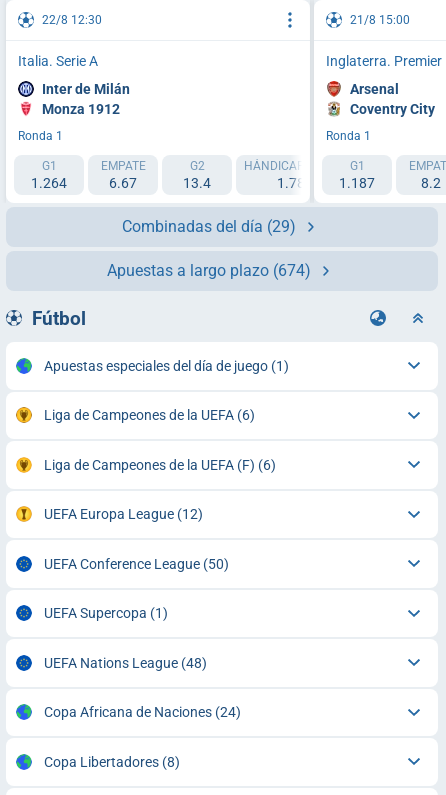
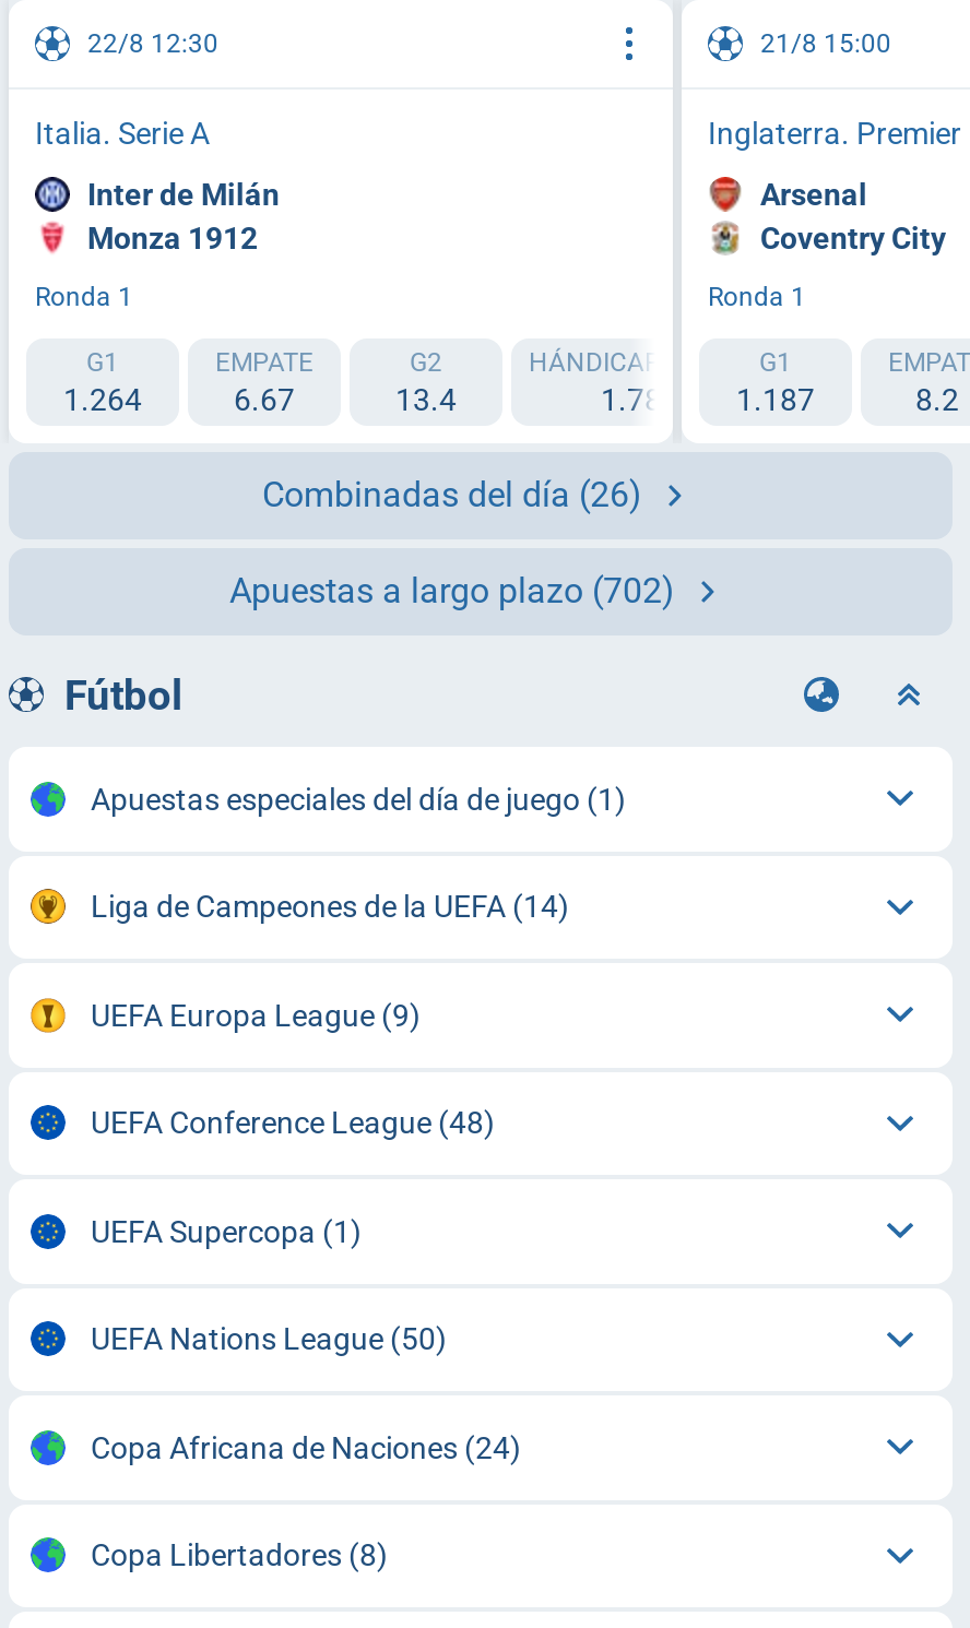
[122,216,296,235] Combinadas del día (29) -> [262,473,642,514] Combinadas del día (26)
[107,260,311,279] Apuestas a largo plazo (674) -> [229,569,675,610] Apuestas a largo plazo (702)
[43,407,275,572] Liga de Campeones de la UEFA (6) | Liga de Campeones de la UEFA (F) (6) | UEFA Europa League (12) | UEFA Conference League (50) -> [91,889,569,1140] Liga de Campeones de la UEFA (14) | UEFA Europa League (9) | UEFA Conference League (48)
[43,655,206,671] UEFA Nations League (48) -> [91,1322,447,1357] UEFA Nations League (50)

